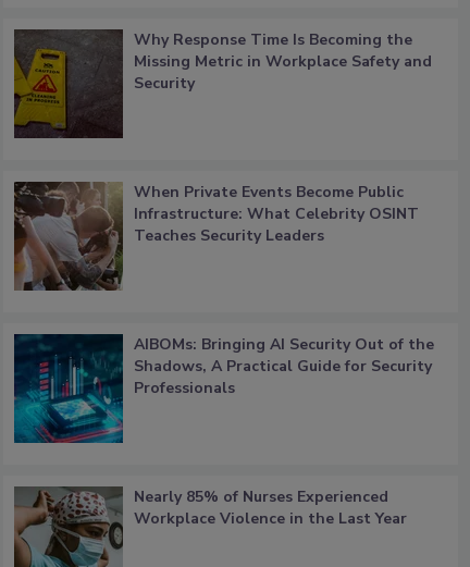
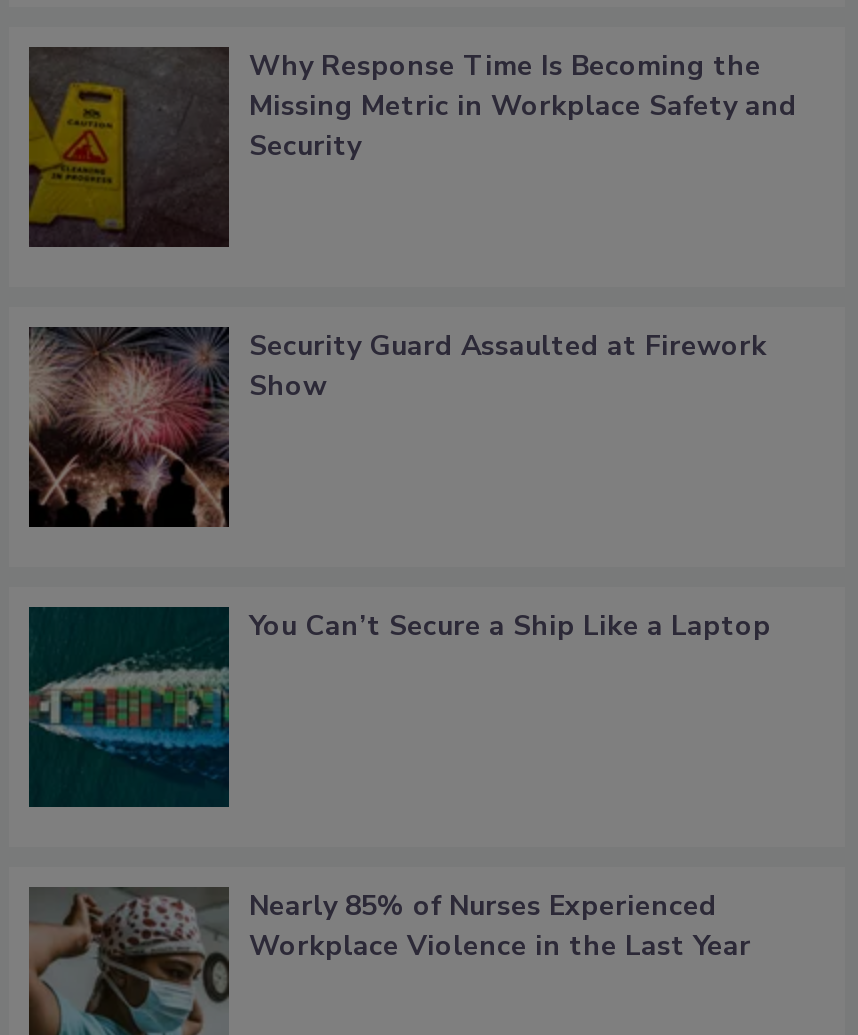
[13,181,419,292] [image] | When Private Events Become Public | Infrastructure: What Celebrity OSINT | Teaches Security Leaders -> [27,325,767,529] [image] | Security Guard Assaulted at Firework | Show
[13,334,434,444] [image] | AIBOMs: Bringing AI Security Out of the | Shadows, A Practical Guide for Security | Professionals -> [27,606,771,809] [image] | You Can’t Secure a Ship Like a Laptop

